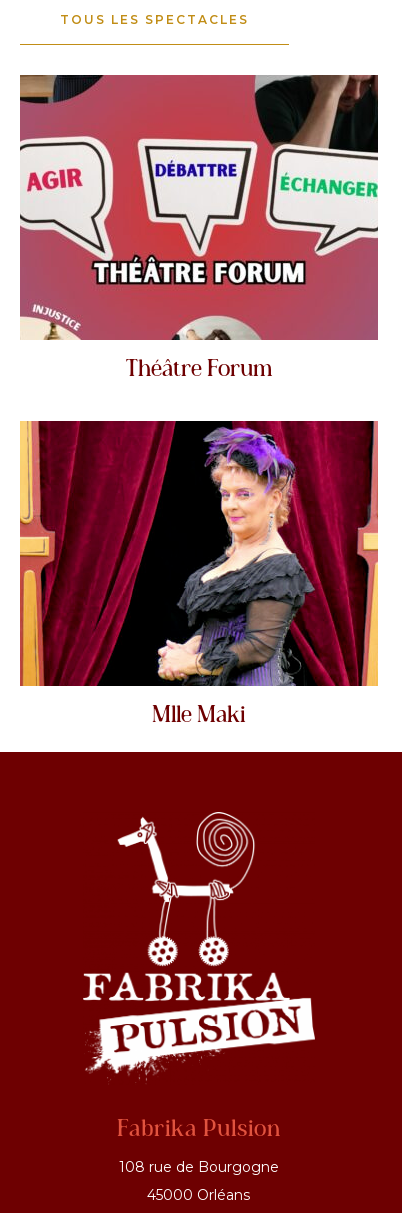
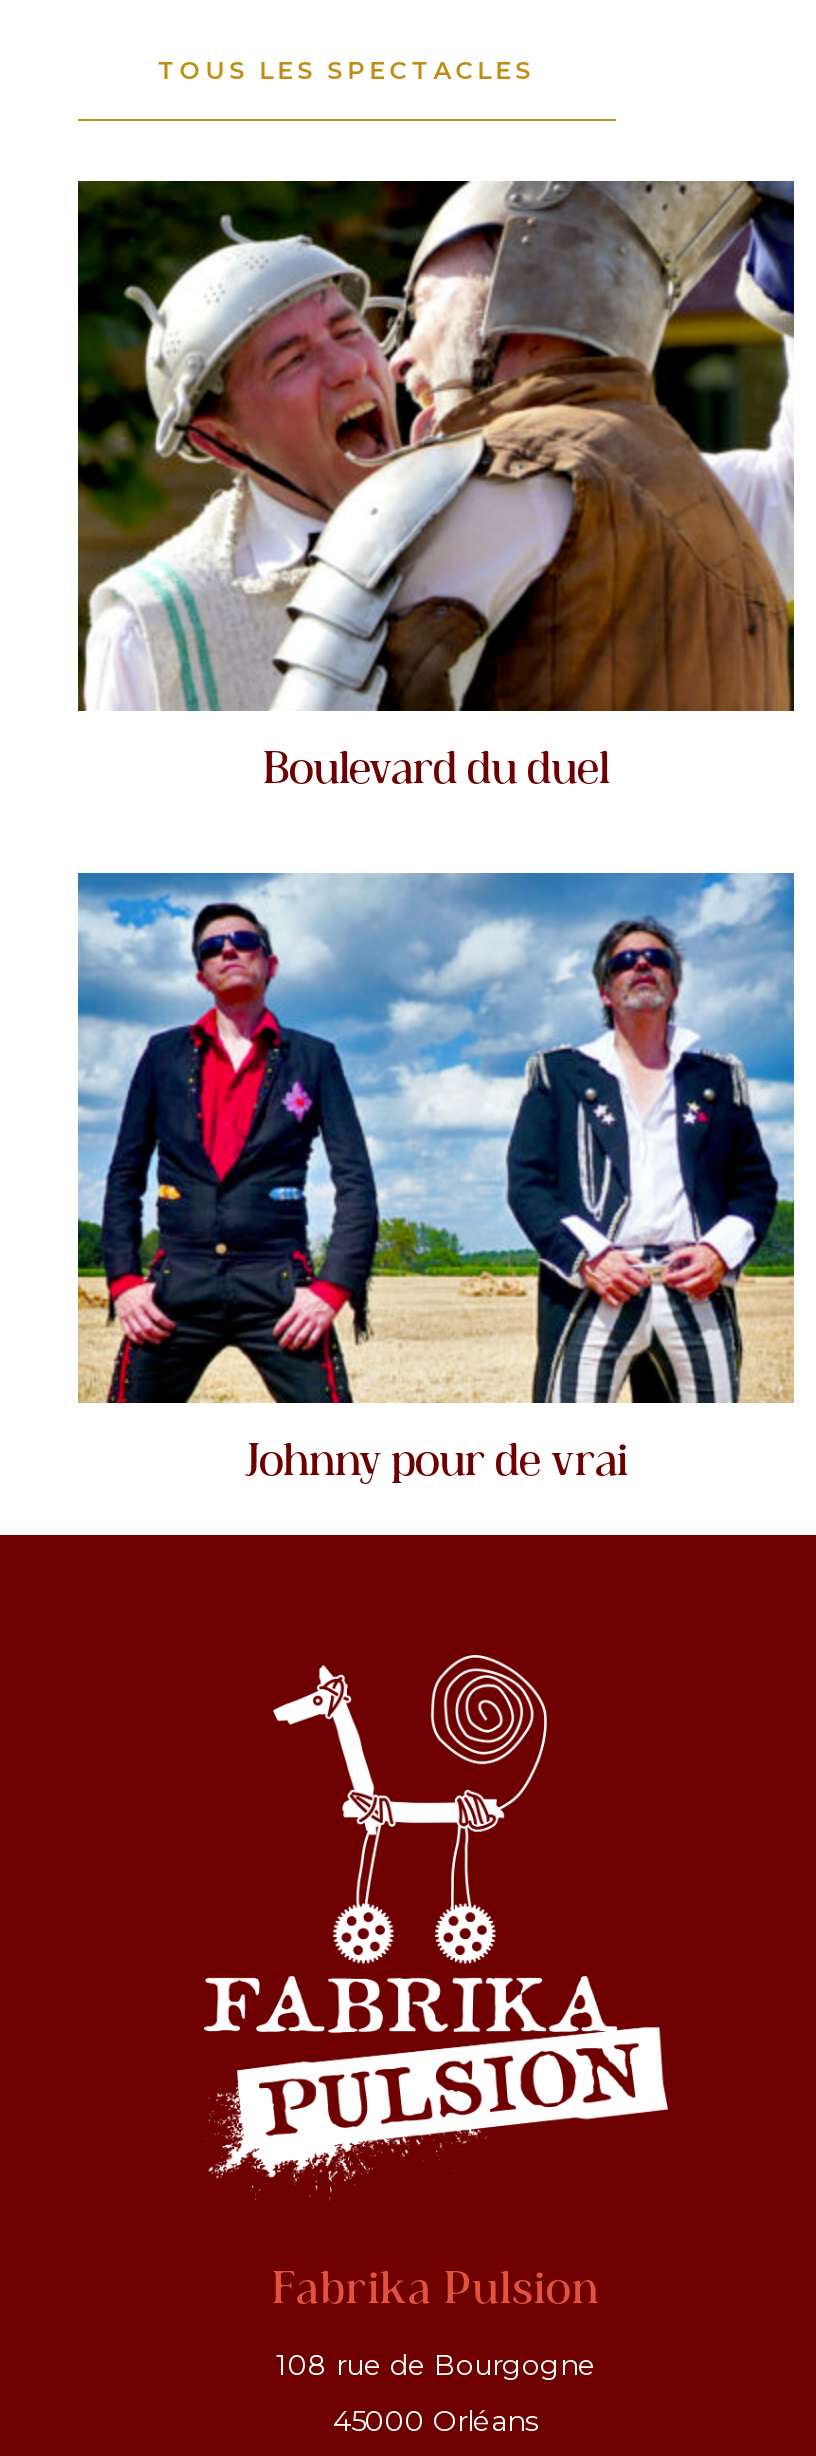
[19,74,379,381] [image] | Théâtre Forum -> [76,179,796,792] [image] | Boulevard du duel
[19,420,379,727] [image] | Mlle Maki -> [76,871,796,1484] [image] | Johnny pour de vrai

